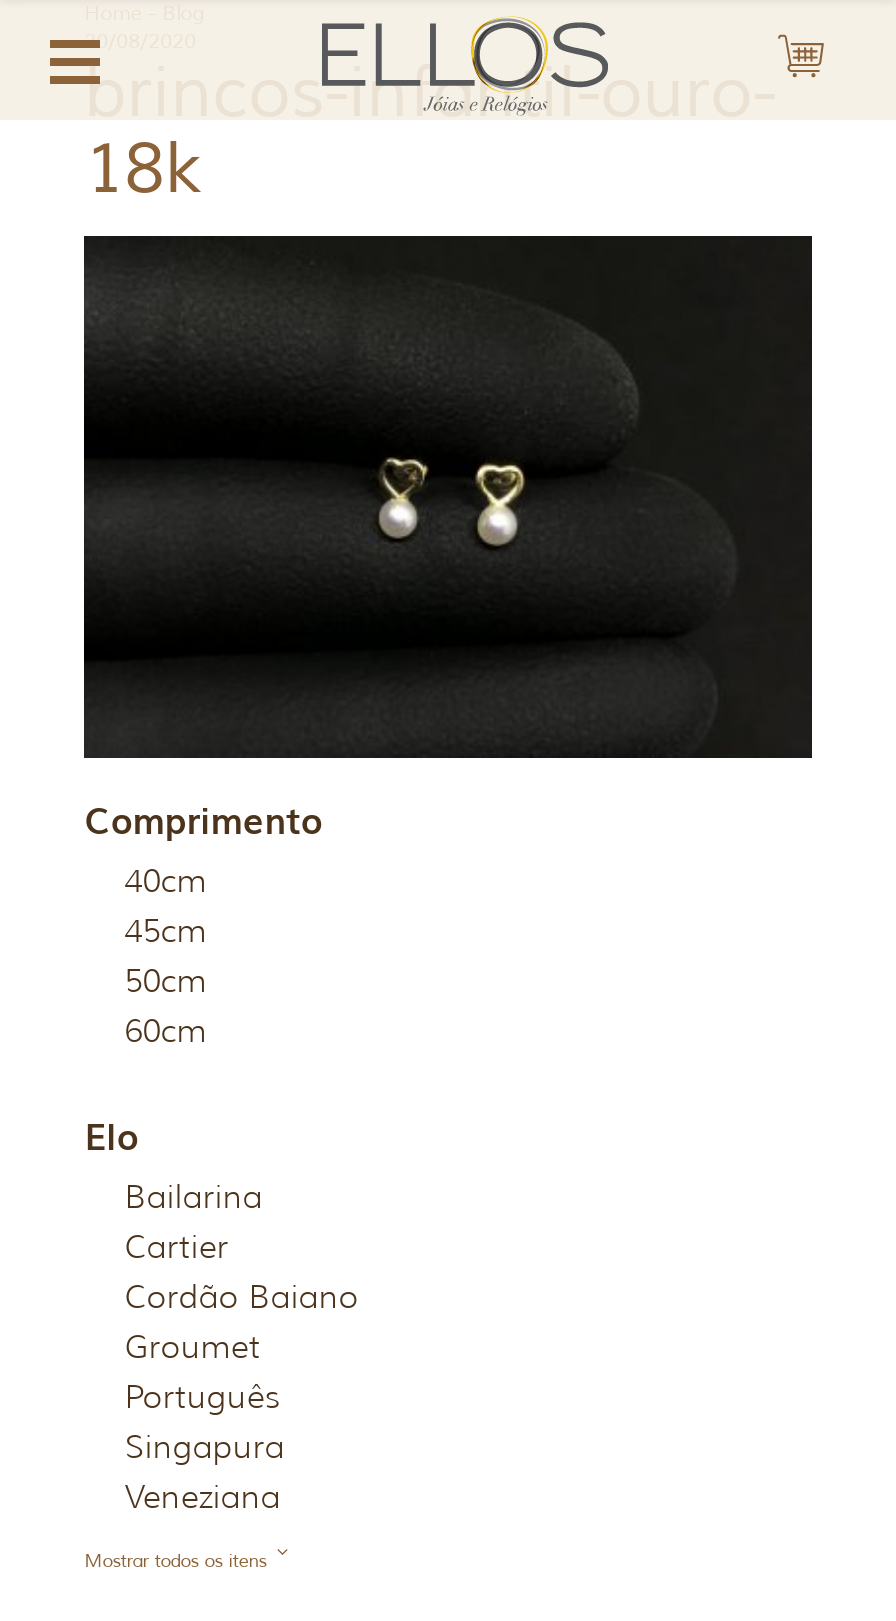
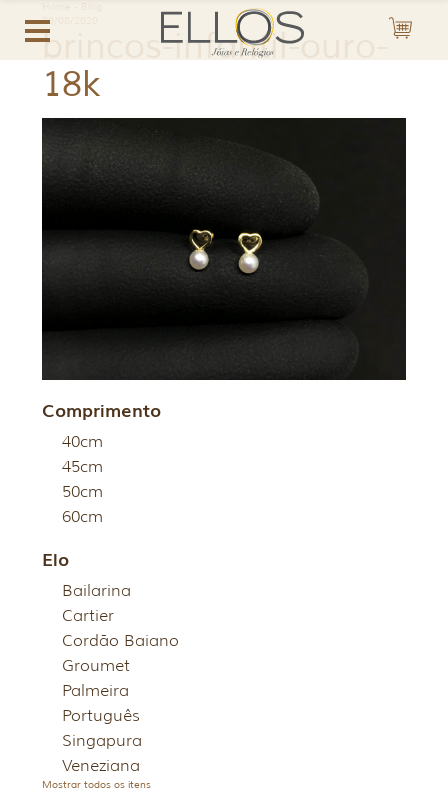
none -> [62,681,129,700] Palmeira

